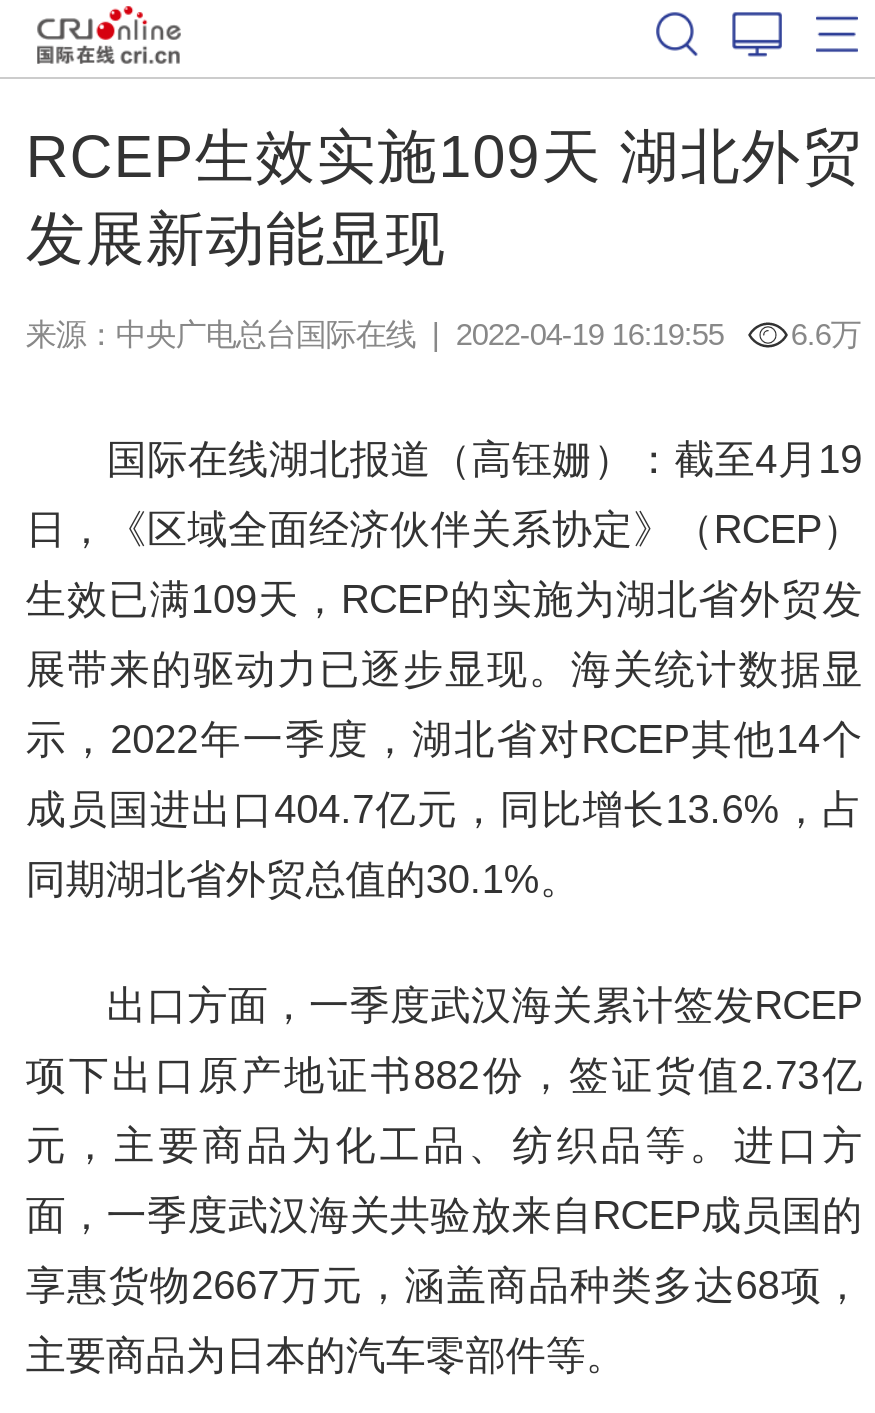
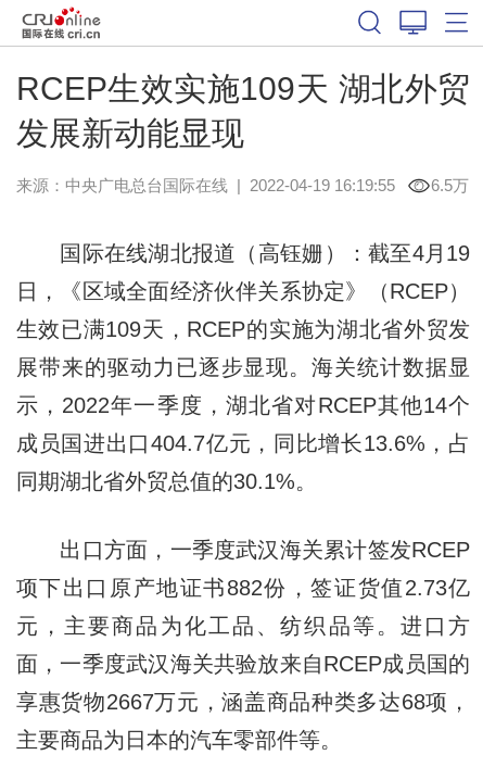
[791,316,861,350] 6.6万 -> [431,176,469,194] 6.5万

